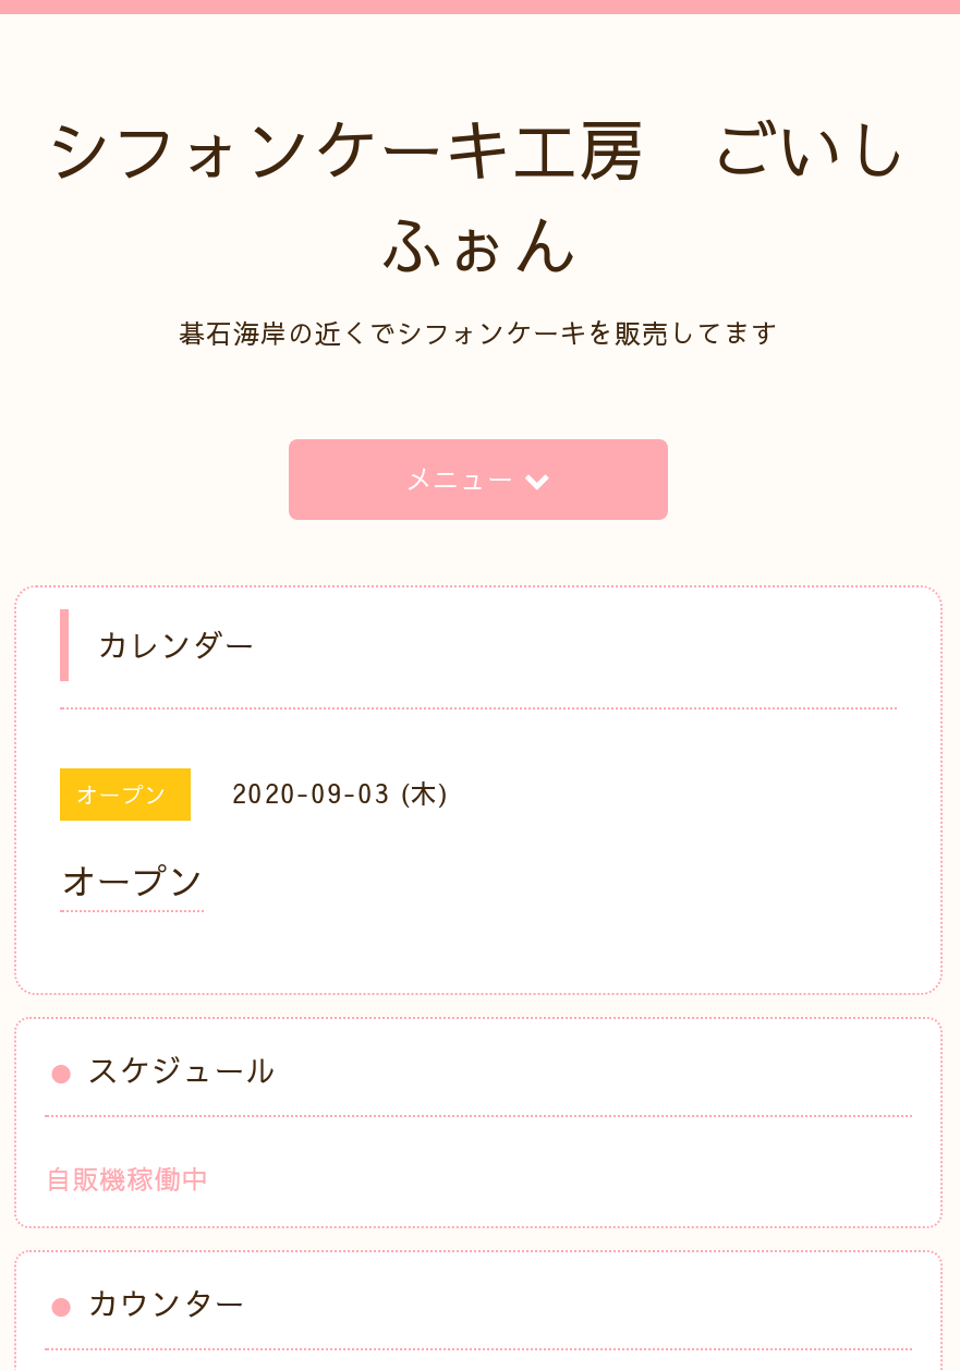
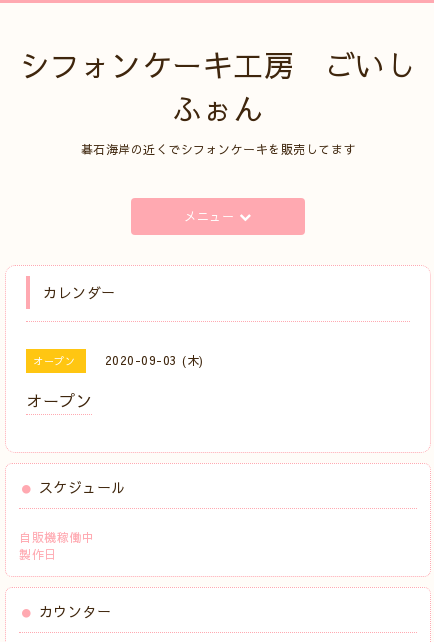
none -> [19,546,57,562] 製作日

